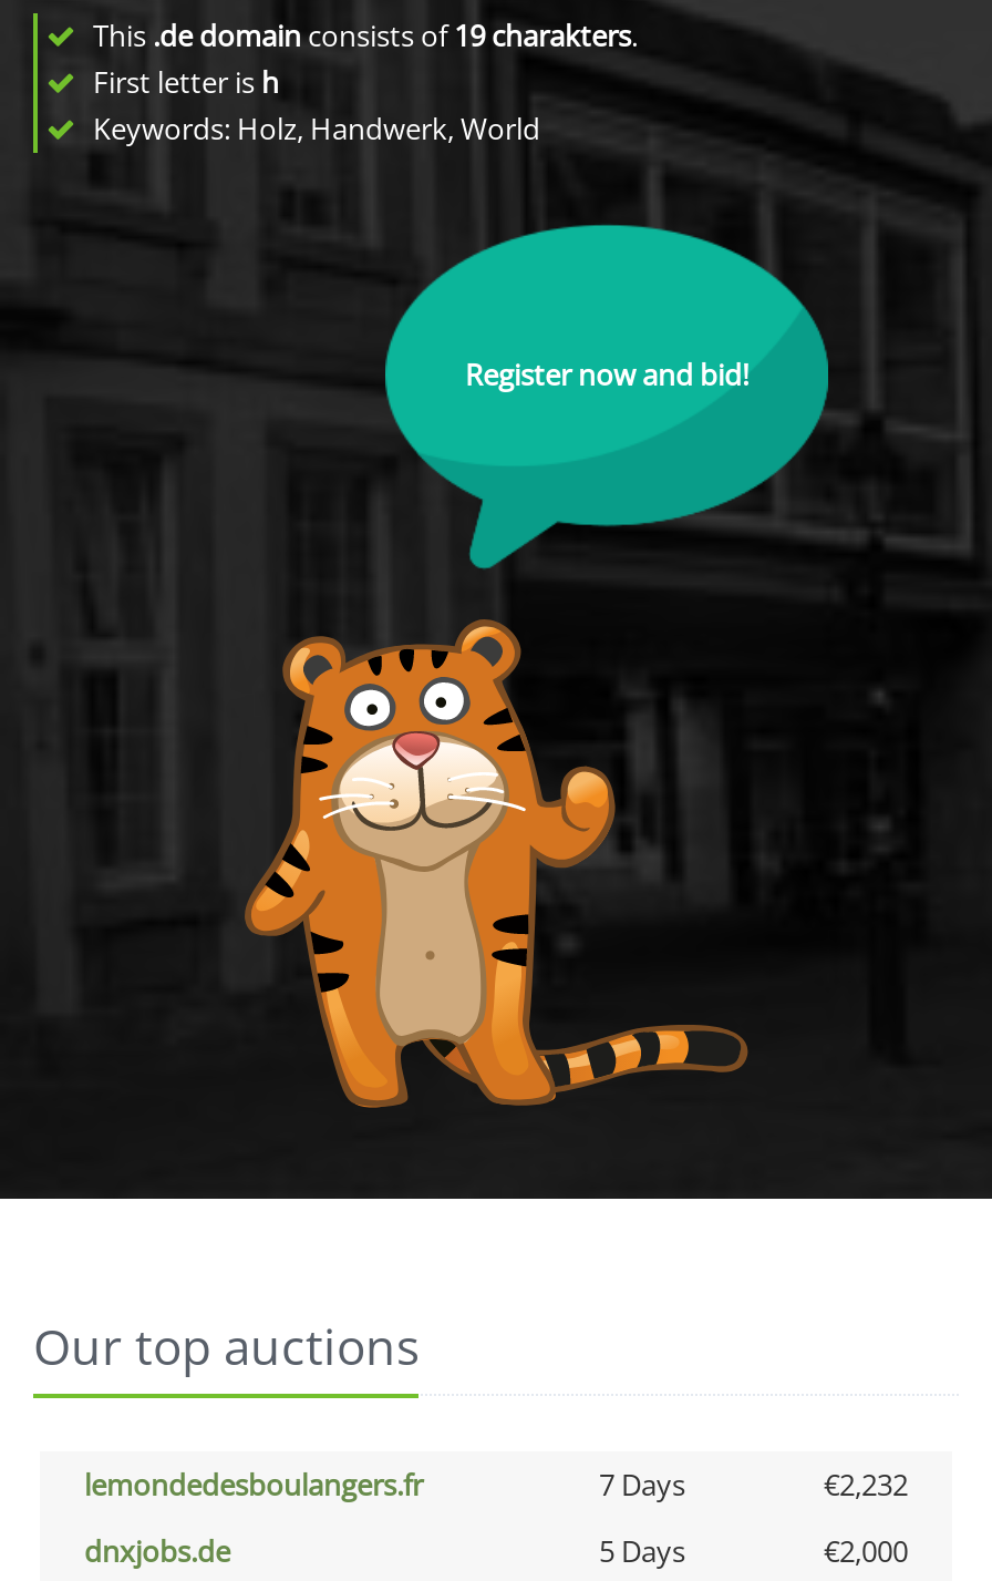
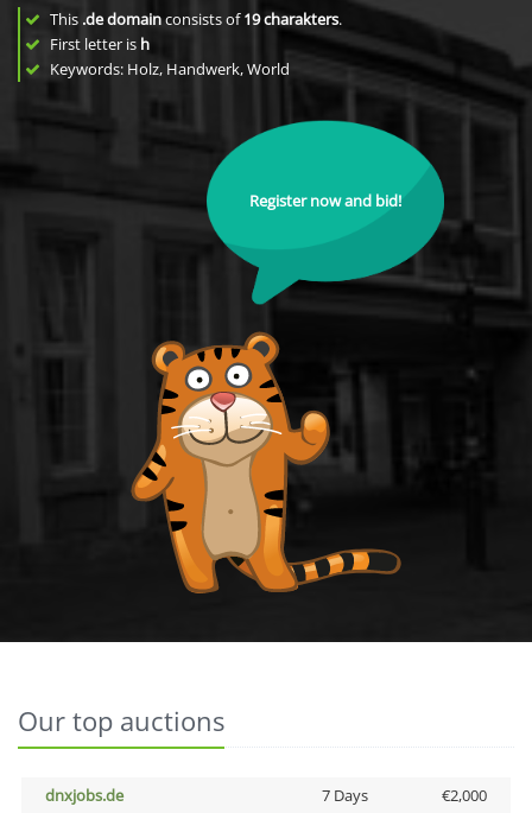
[84,1465,908,1505] lemondedesboulangers.fr | 7 Days | €2,232 -> none
[599,1531,685,1571] 5 Days -> [321,785,368,806] 7 Days

